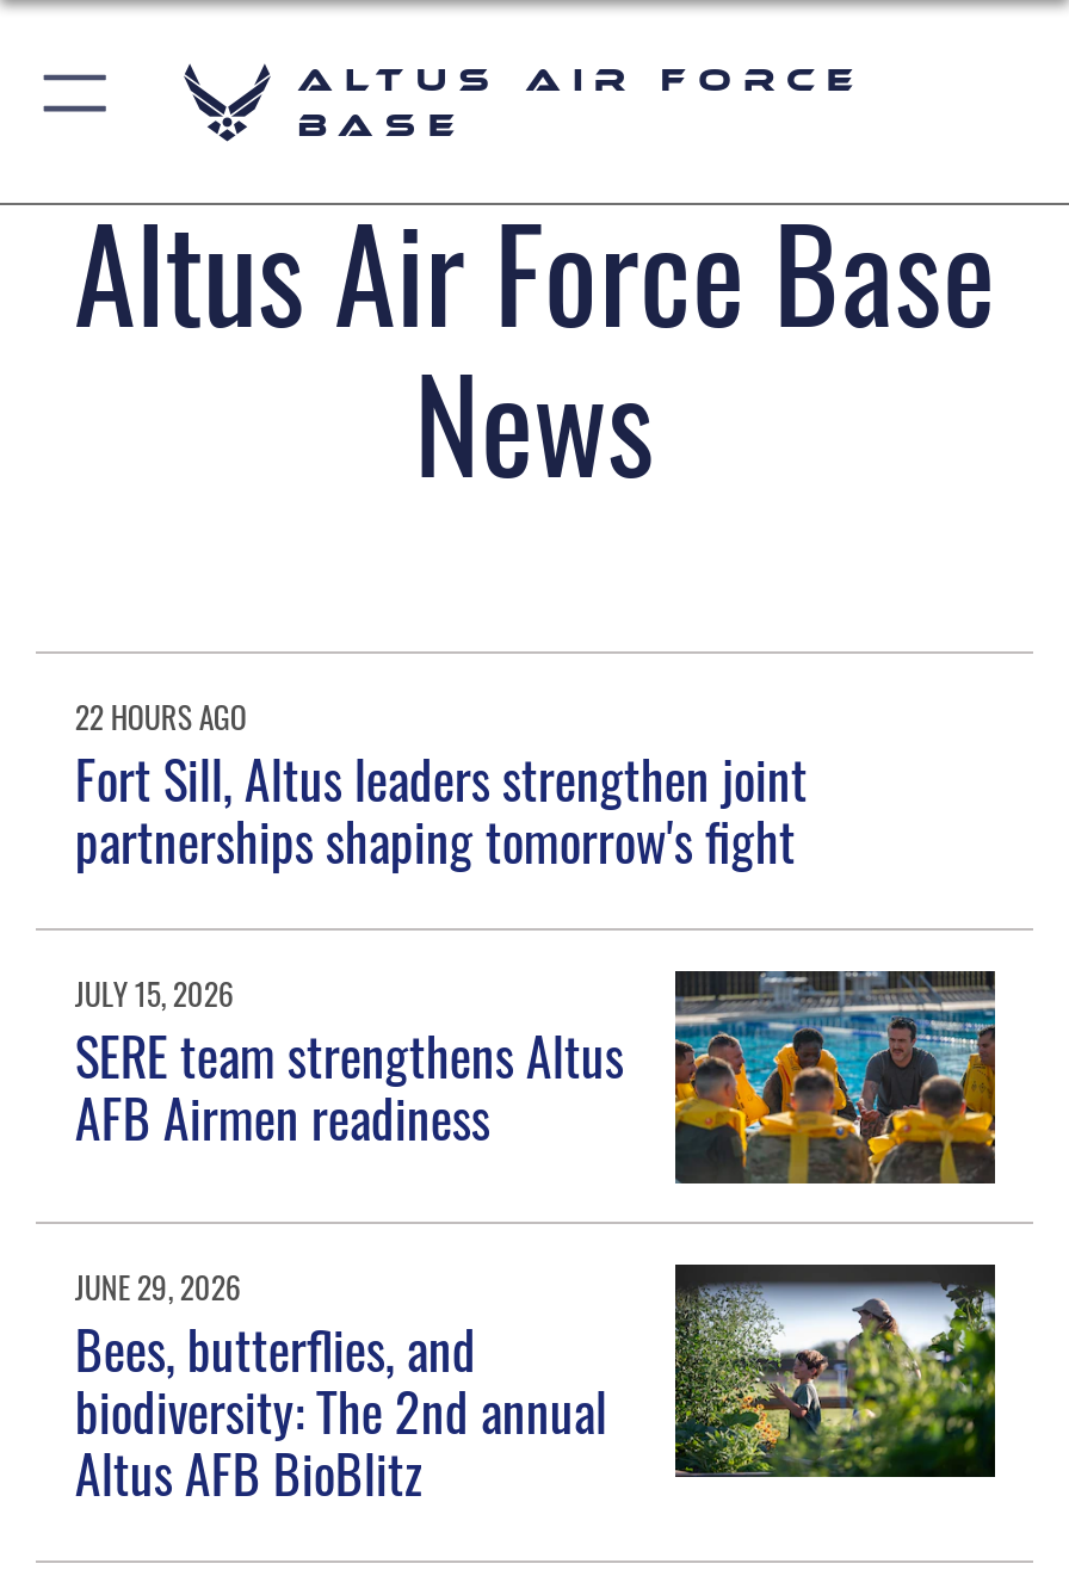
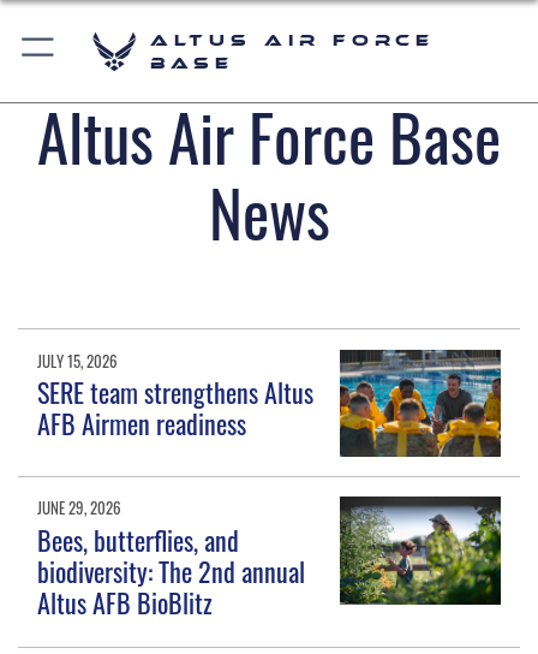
[75,691,807,878] 22 HOURS AGO | Fort Sill, Altus leaders strengthen joint | partnerships shaping tomorrow's fight -> none

